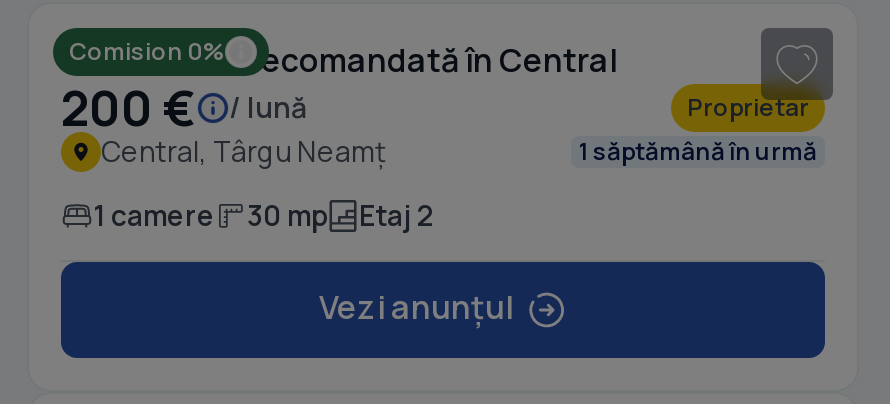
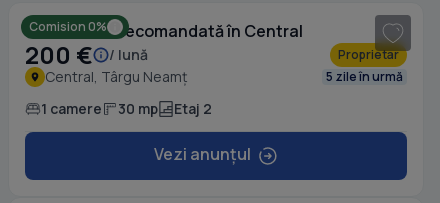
[579,134,817,168] 1 săptămână în urmă -> [326,68,403,85] 5 zile în urmă

